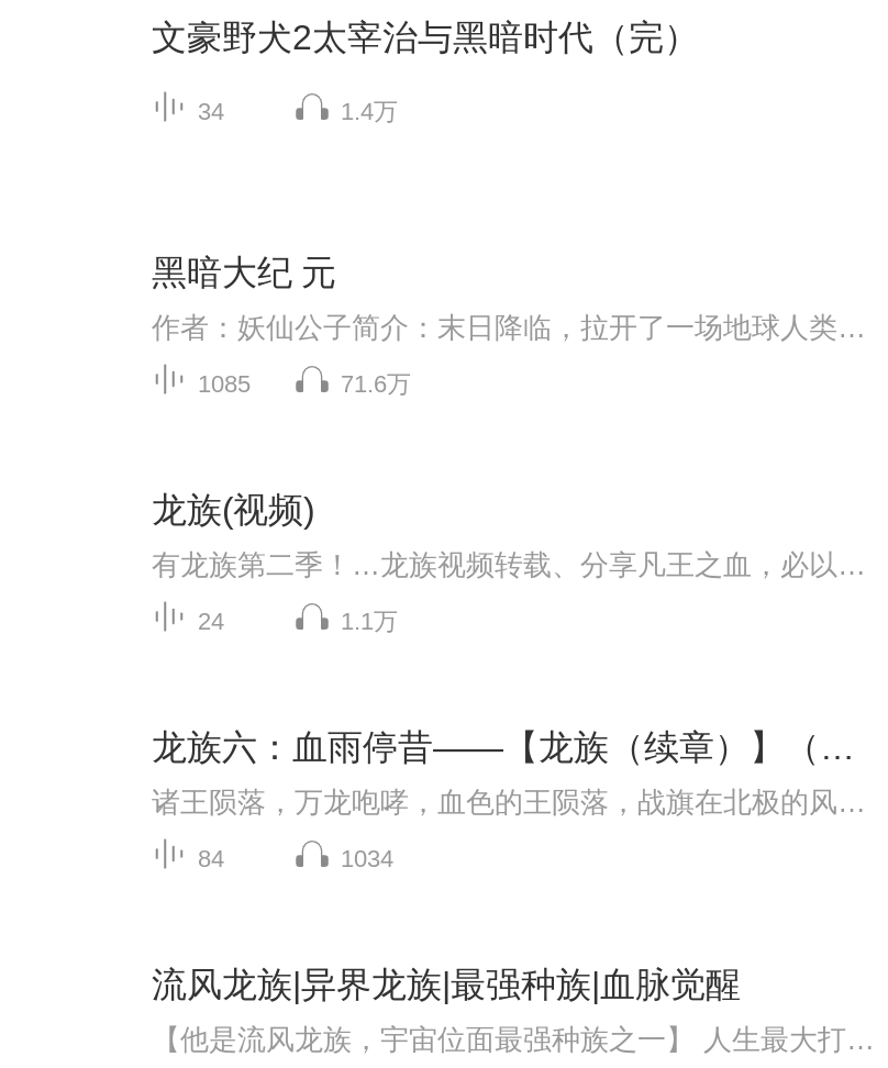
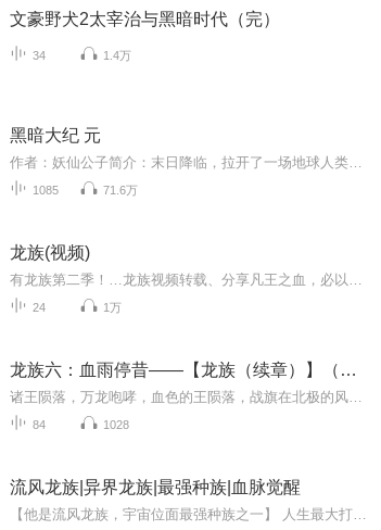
[341,607,398,634] 1.1万 -> [103,301,122,314] 1万
[341,845,393,871] 1034 -> [103,418,129,431] 1028

